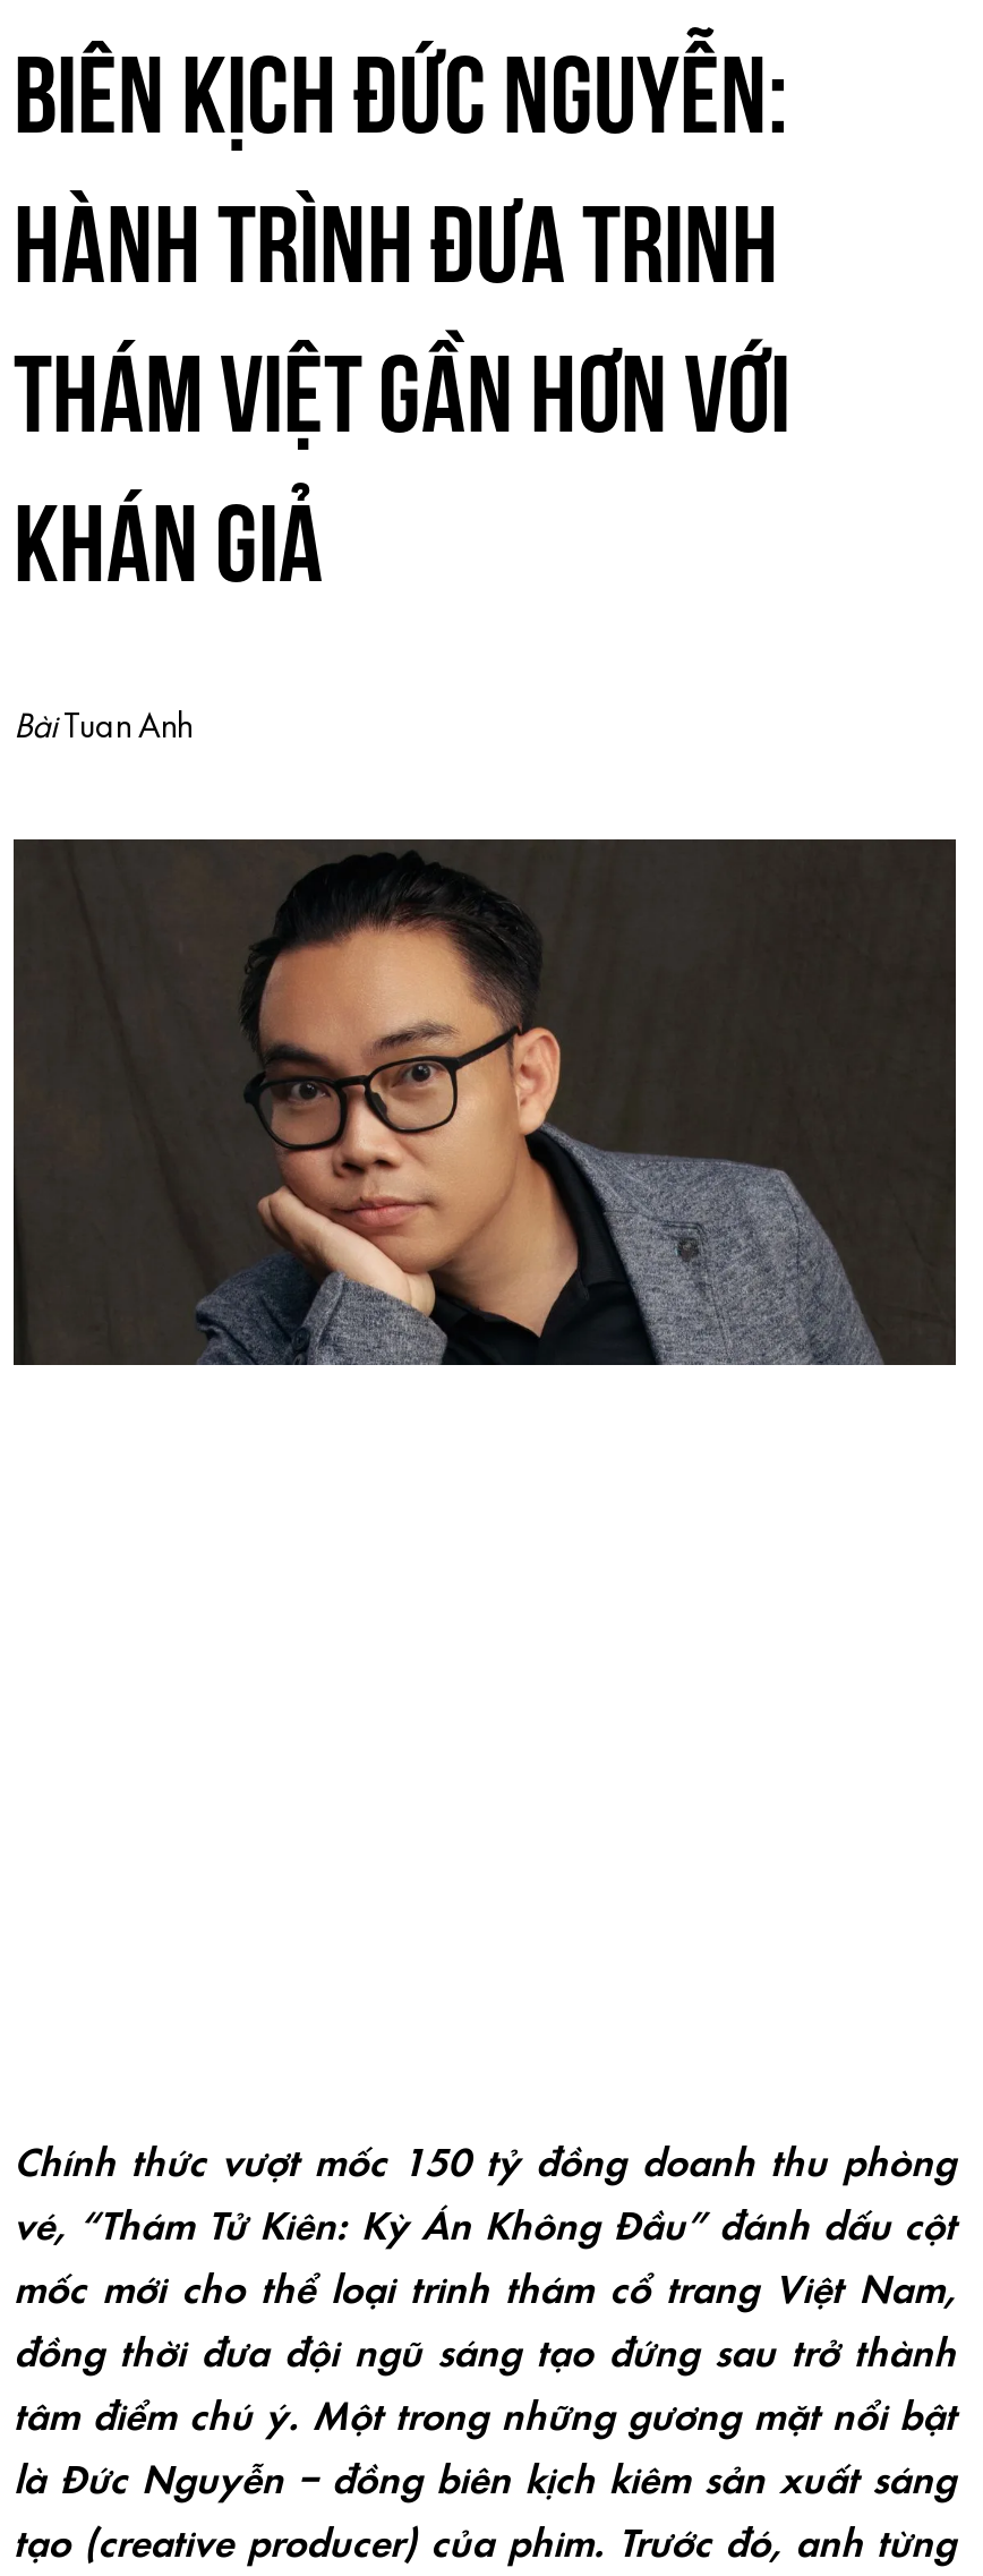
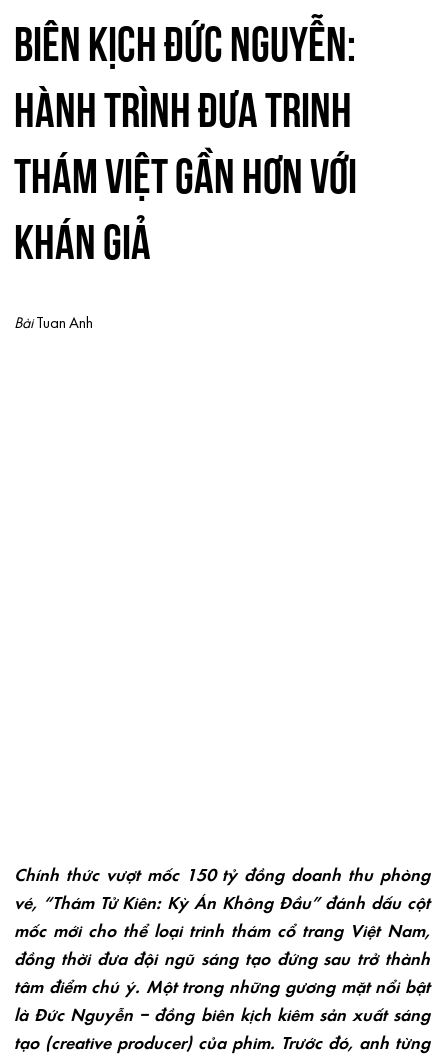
[11,837,958,1367] [image] -> none

